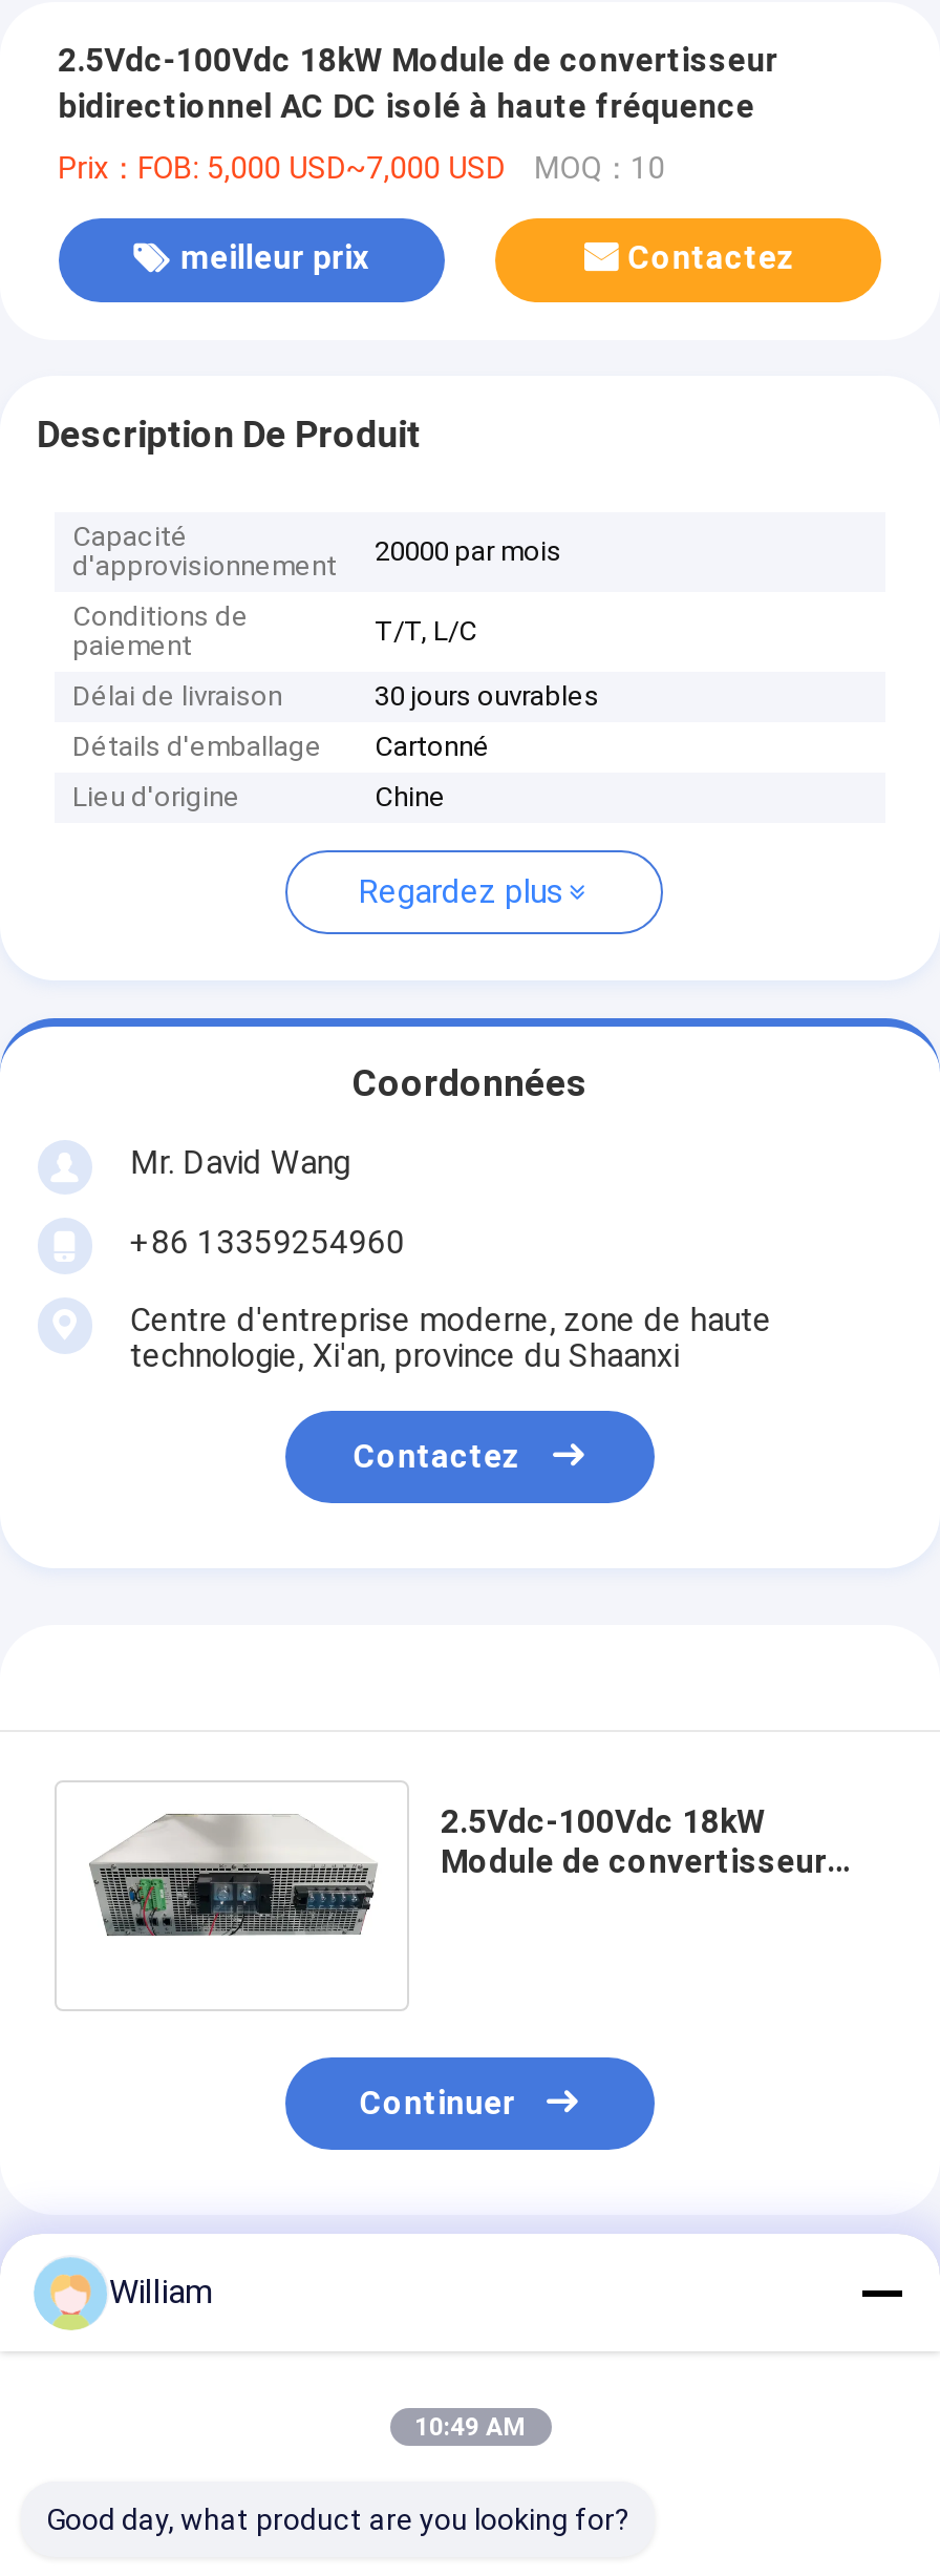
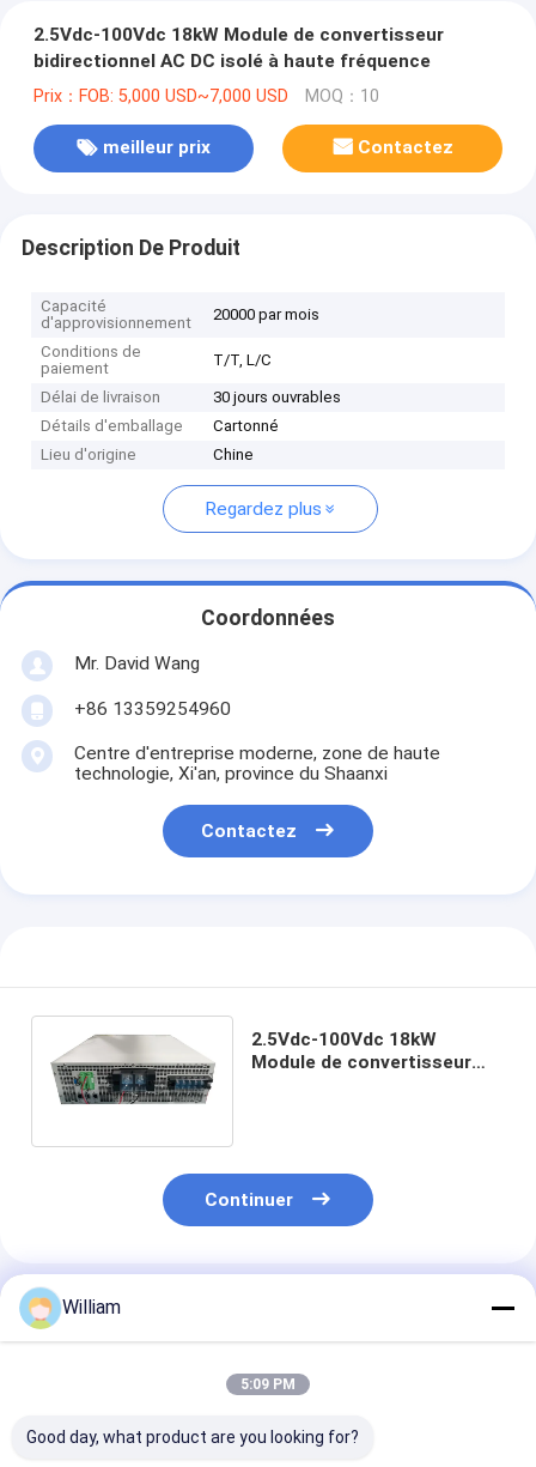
[414,2412,526,2442] 10:49 AM -> [240,1376,296,1393] 5:09 PM

